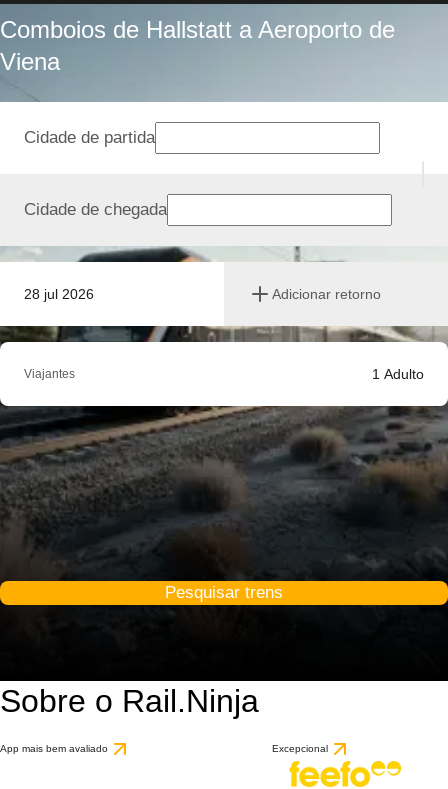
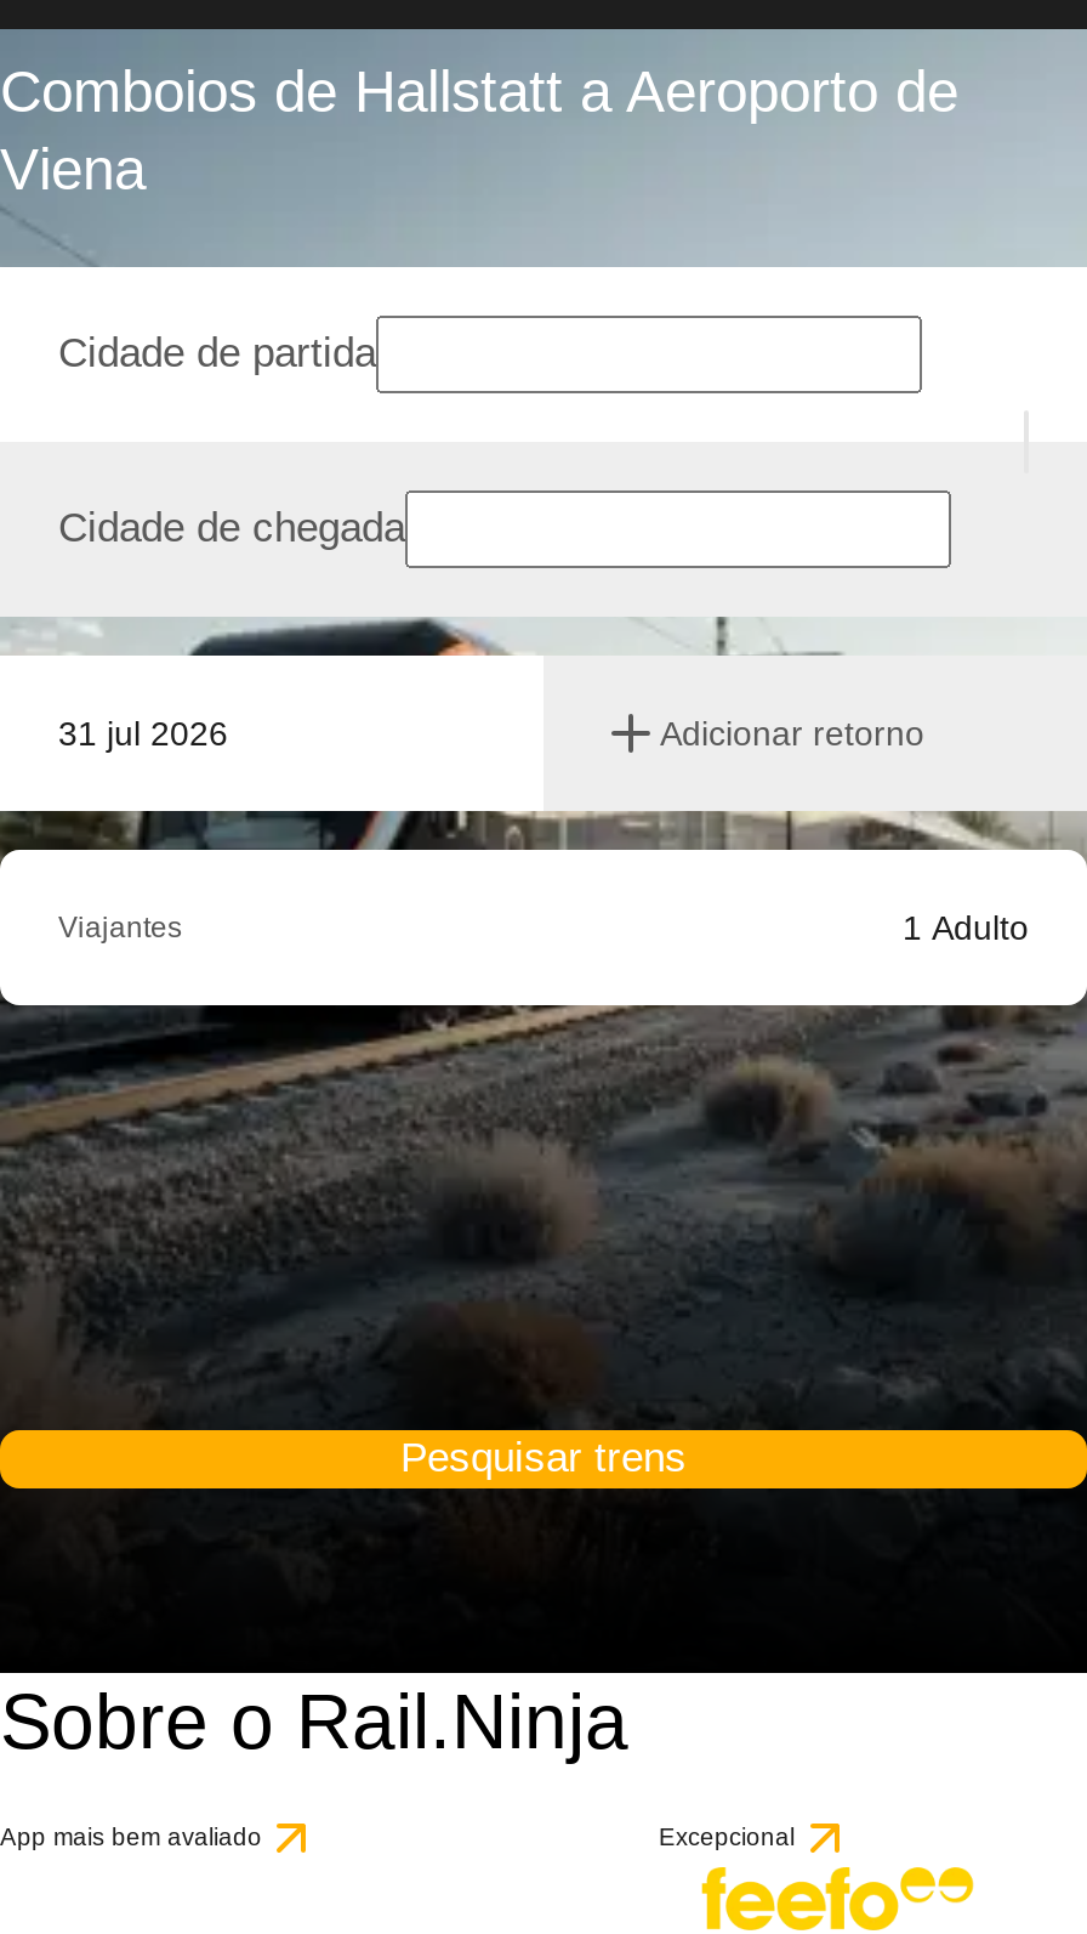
[24,286,94,302] 28 jul 2026 -> [58,714,228,753] 31 jul 2026

